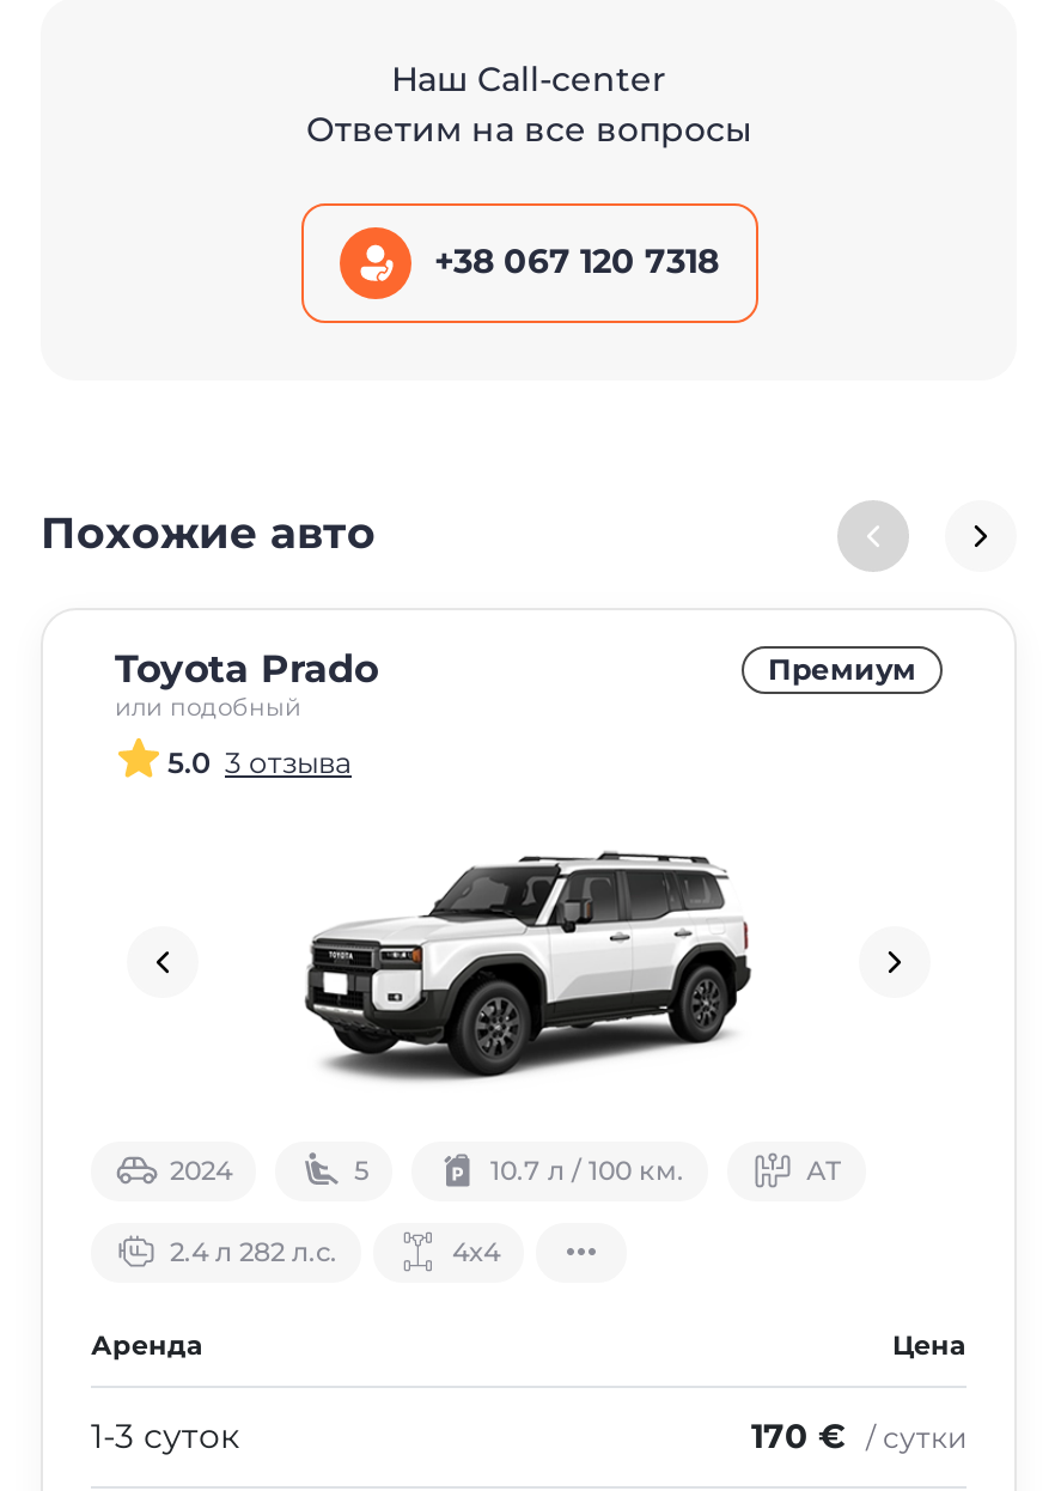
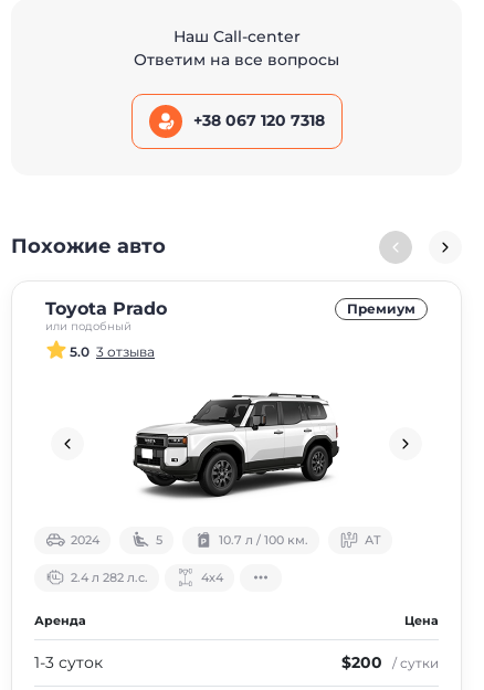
[751,1414,967,1457] 170 € / сутки -> [341,652,439,672] $200 / сутки

